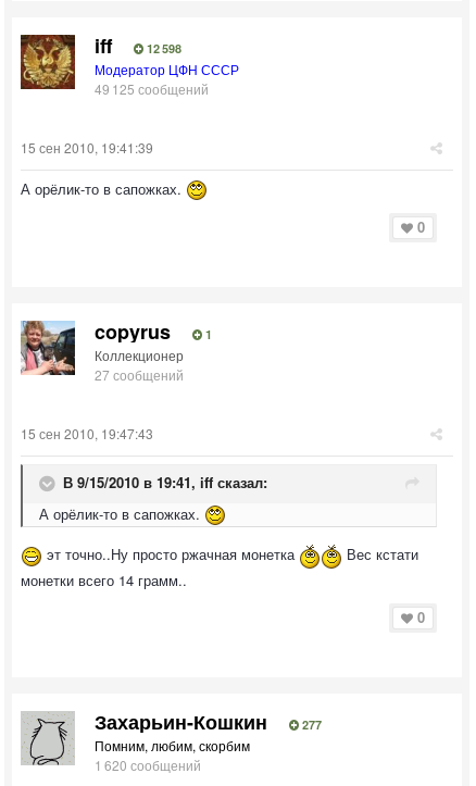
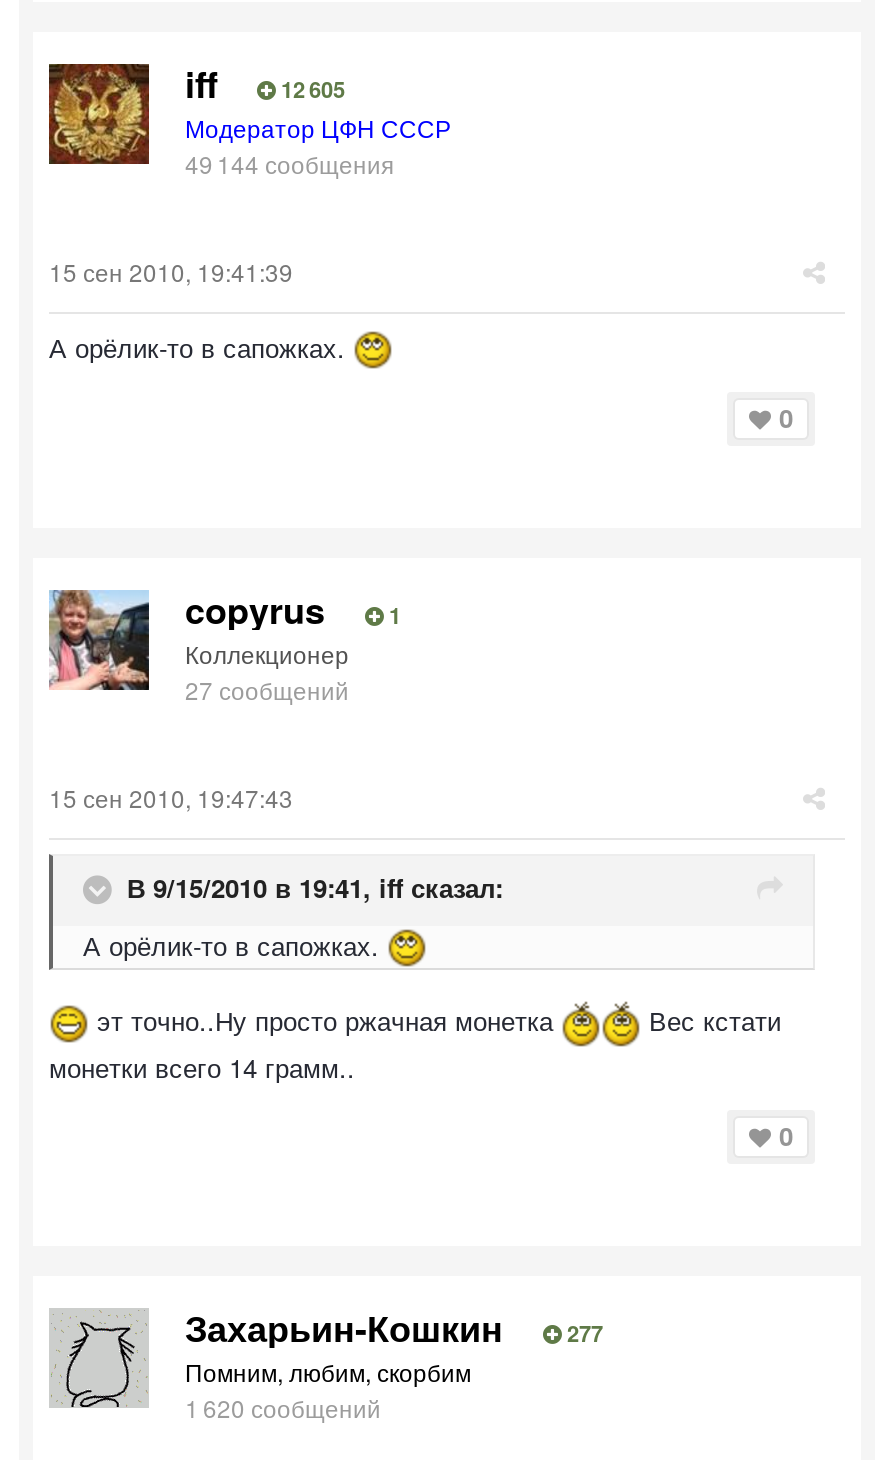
[95,31,181,60] iff 12 598 -> [185,58,345,110] iff 12 605
[95,79,209,98] 49 125 сообщений -> [185,146,395,180] 49 144 сообщения

